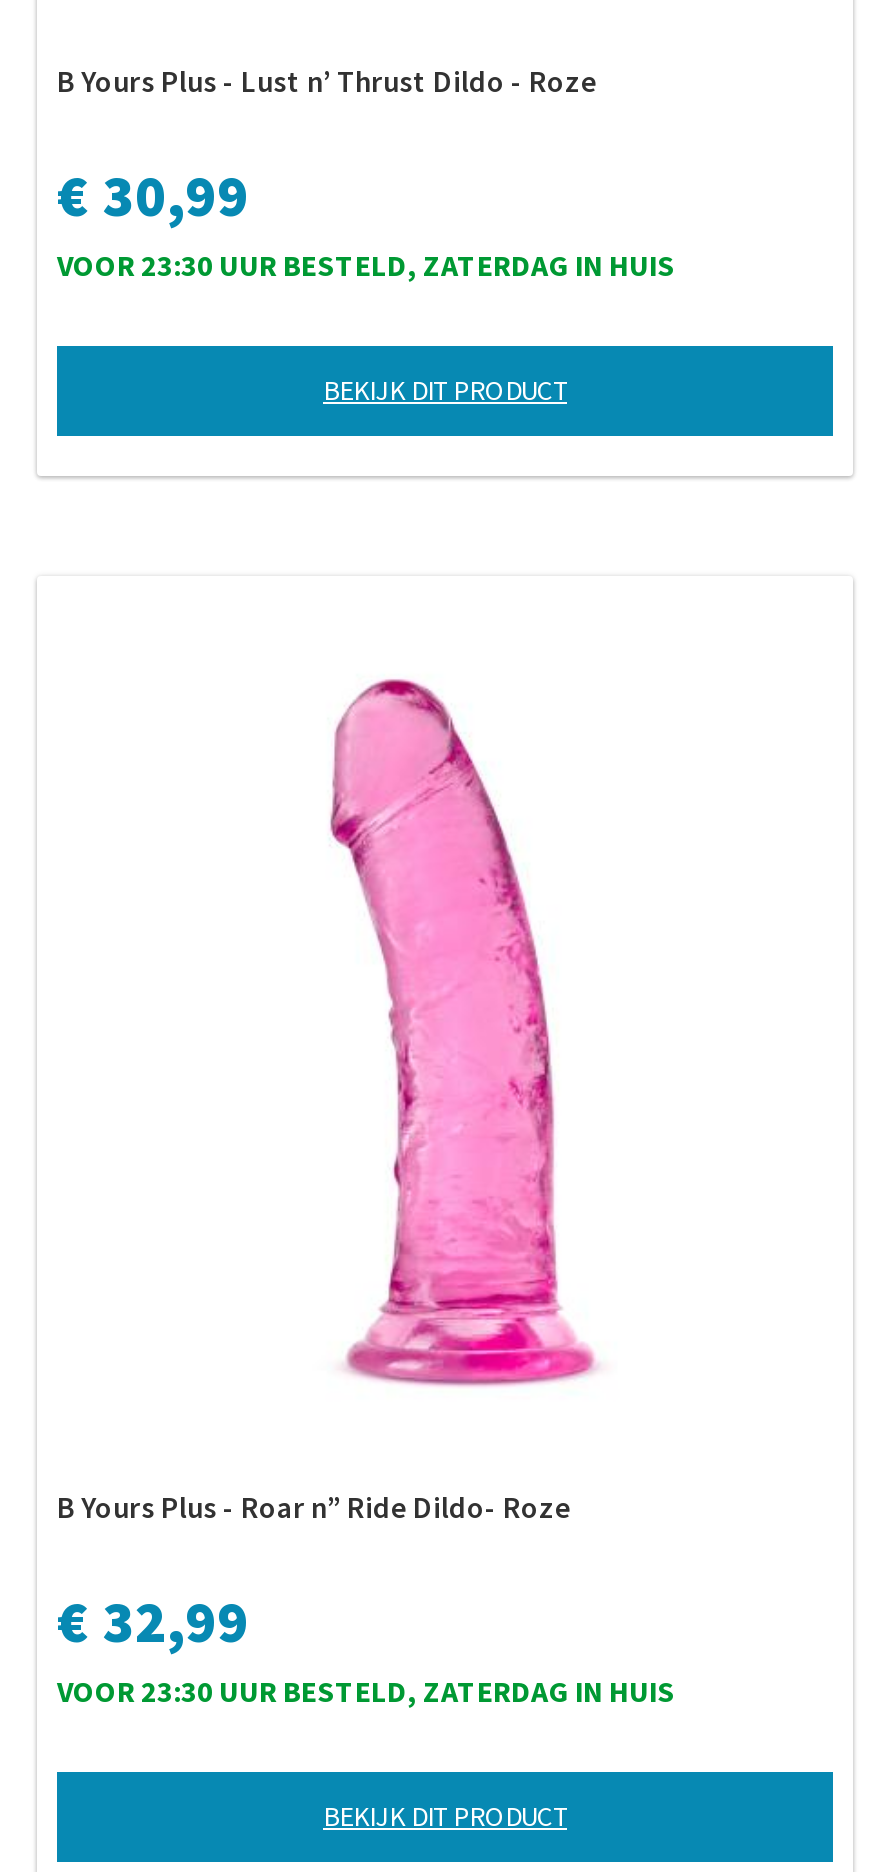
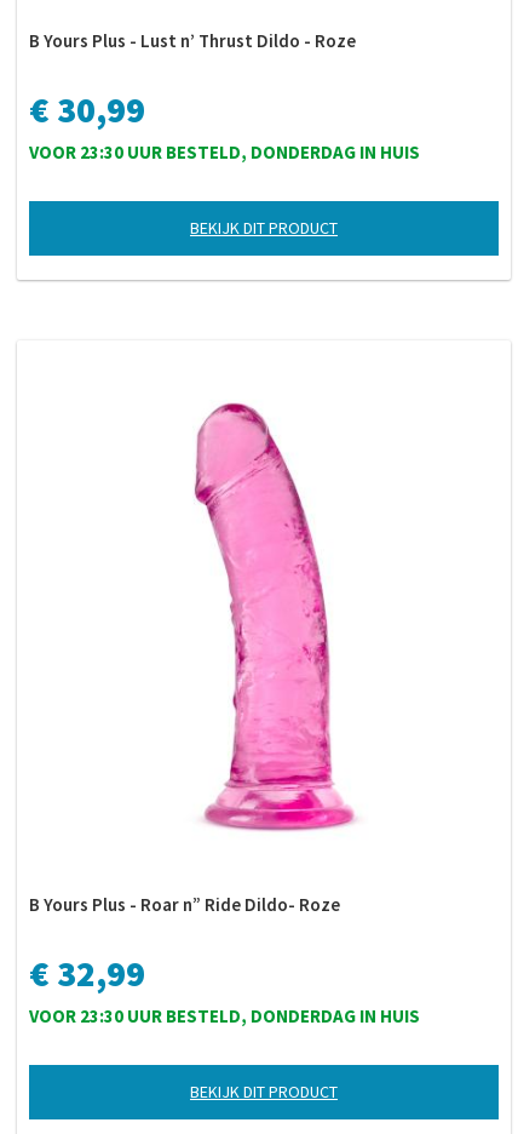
[57,245,675,283] VOOR 23:30 UUR BESTELD, ZATERDAG IN HUIS -> [29,140,420,163] VOOR 23:30 UUR BESTELD, DONDERDAG IN HUIS
[57,1671,675,1709] VOOR 23:30 UUR BESTELD, ZATERDAG IN HUIS -> [29,1004,420,1027] VOOR 23:30 UUR BESTELD, DONDERDAG IN HUIS

